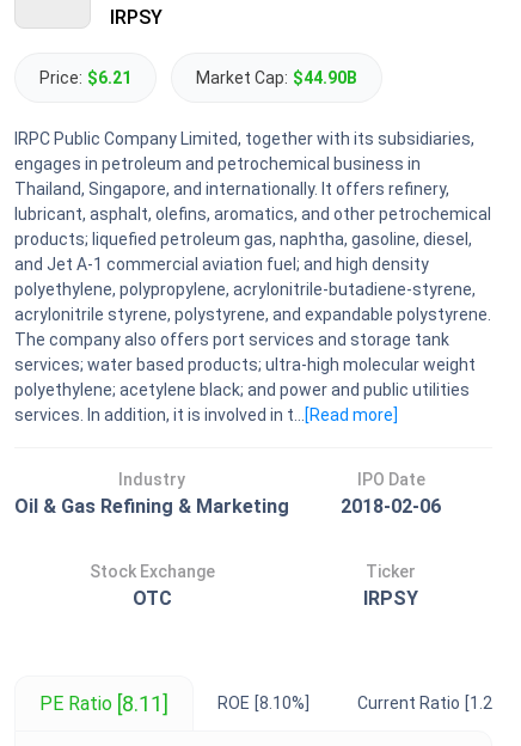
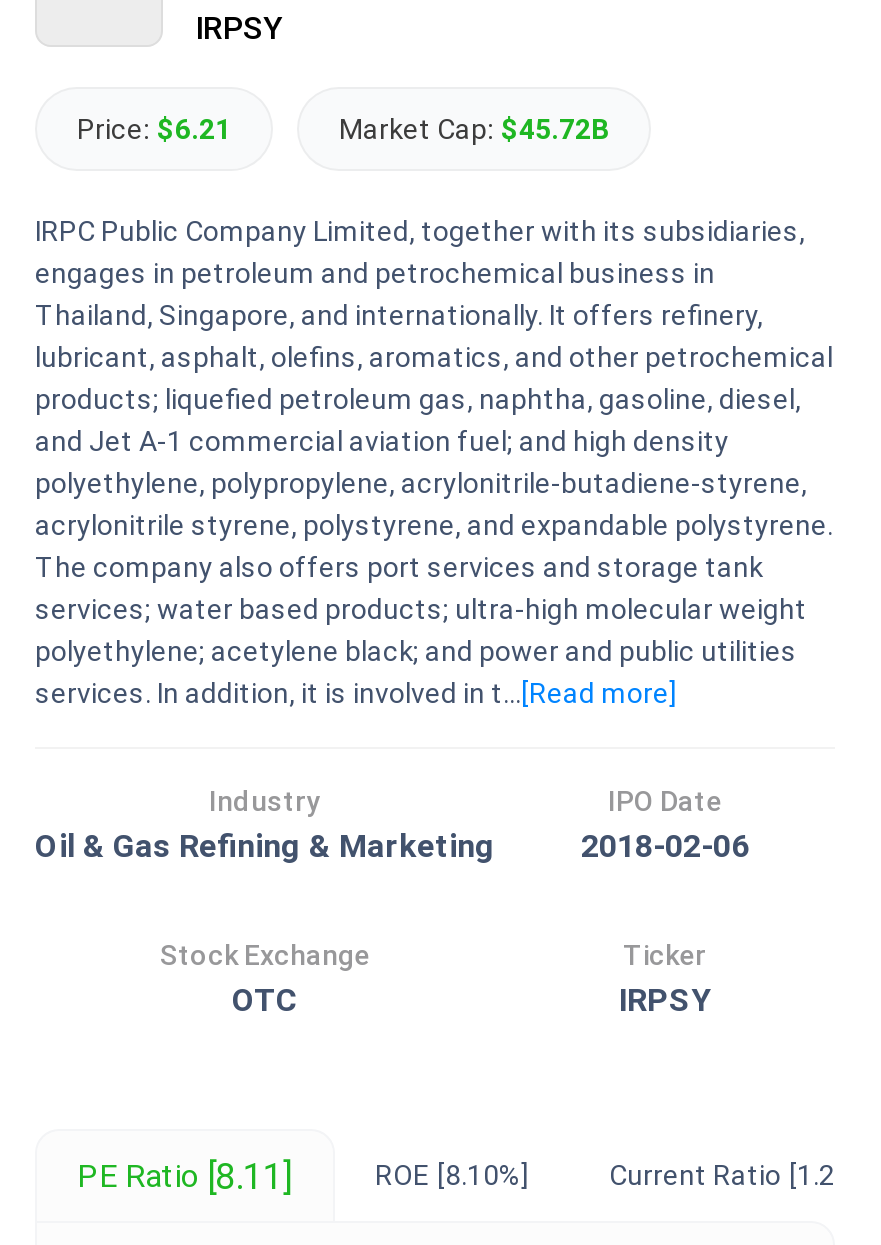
[196,68,357,87] Market Cap: $44.90B -> [339,113,609,145] Market Cap: $45.72B

